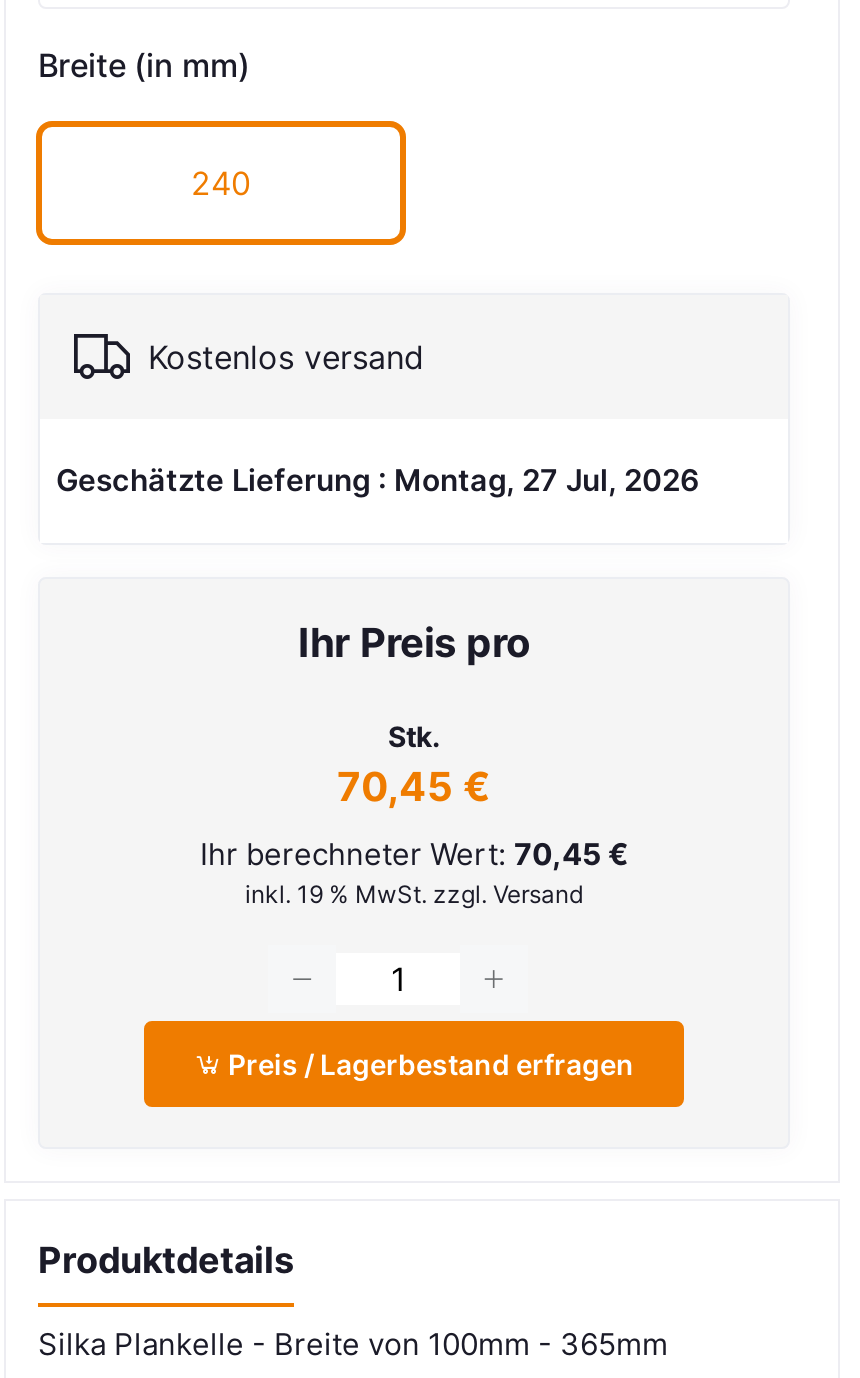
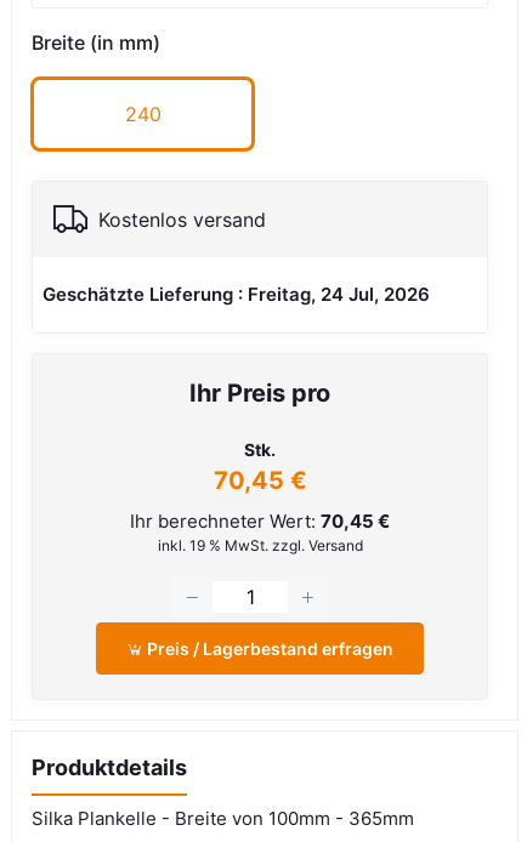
[56,461,700,499] Geschätzte Lieferung : Montag, 27 Jul, 2026 -> [42,283,430,306] Geschätzte Lieferung : Freitag, 24 Jul, 2026

